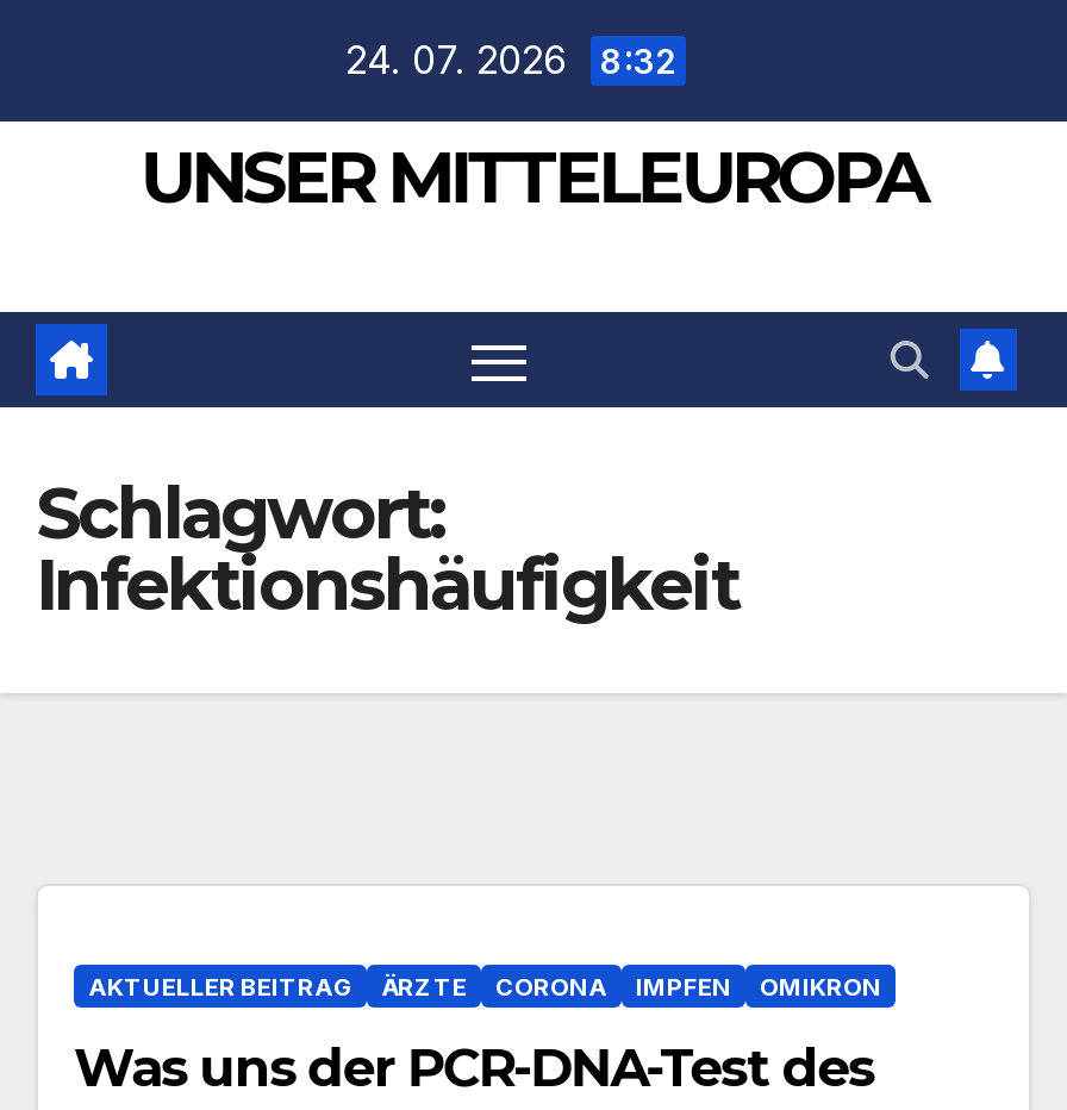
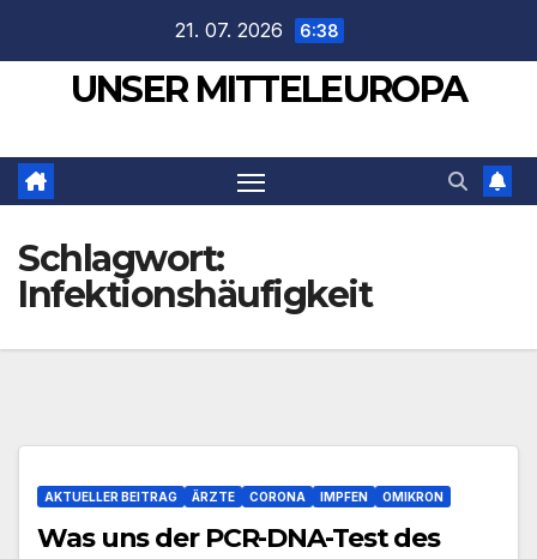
[345,36,676,83] 24. 07. 2026 8:32 -> [175,18,339,42] 21. 07. 2026 6:38

